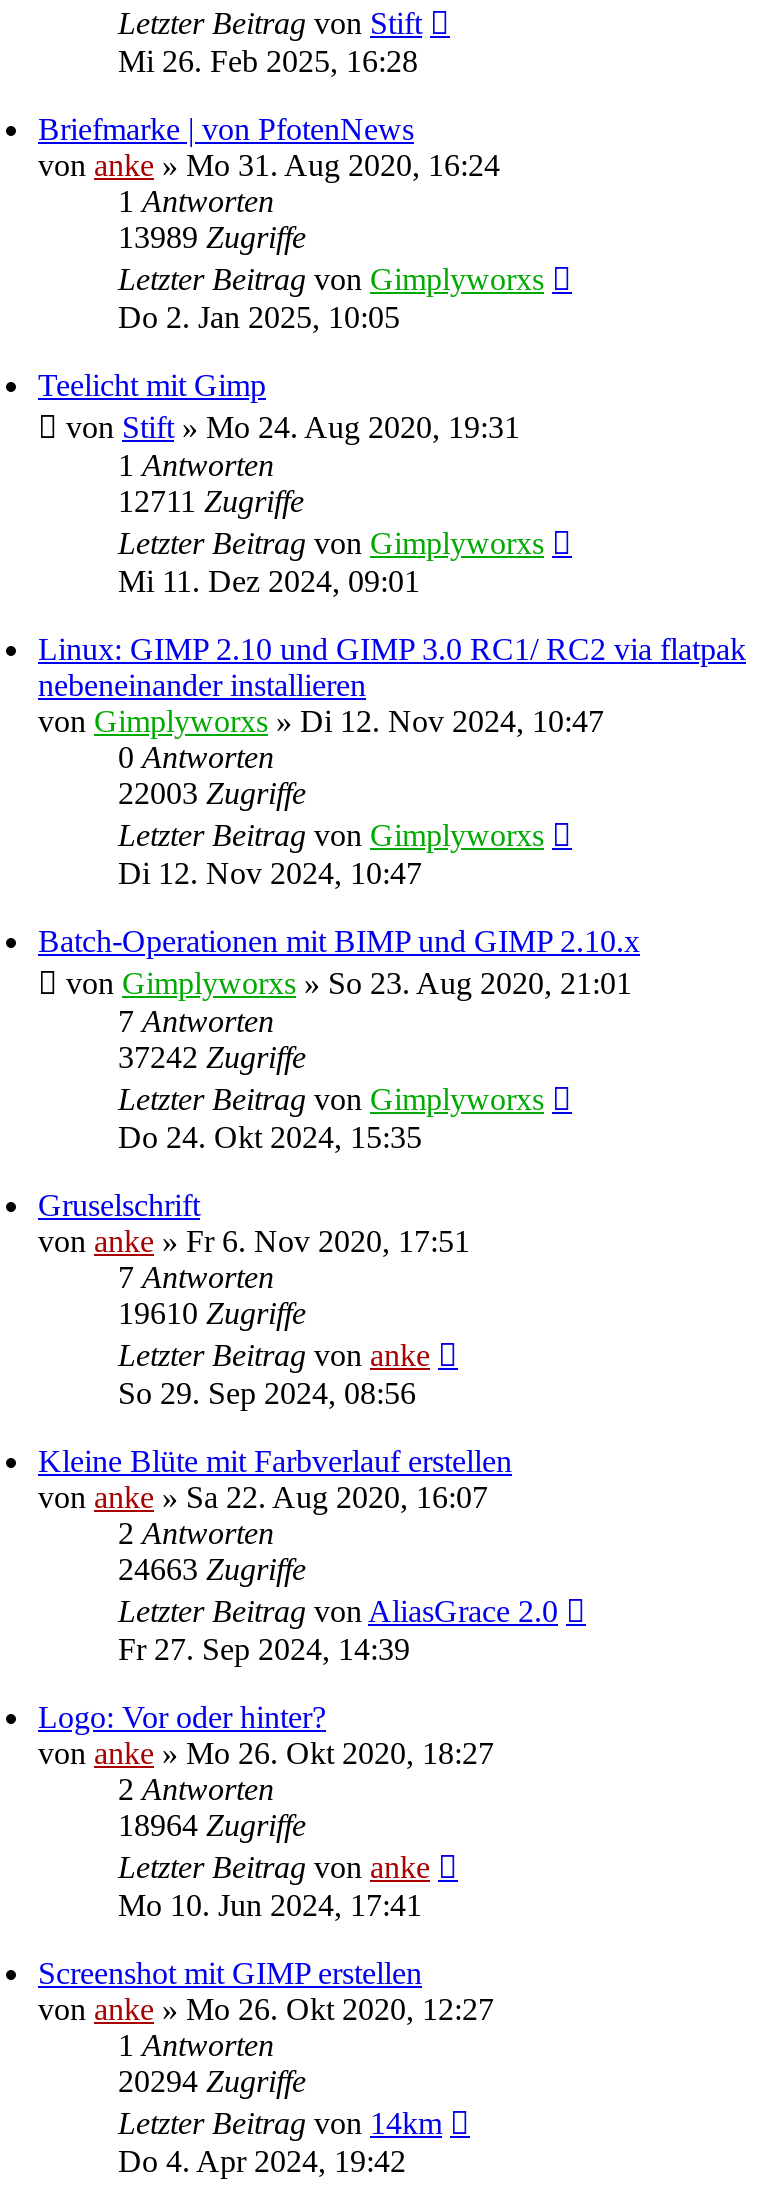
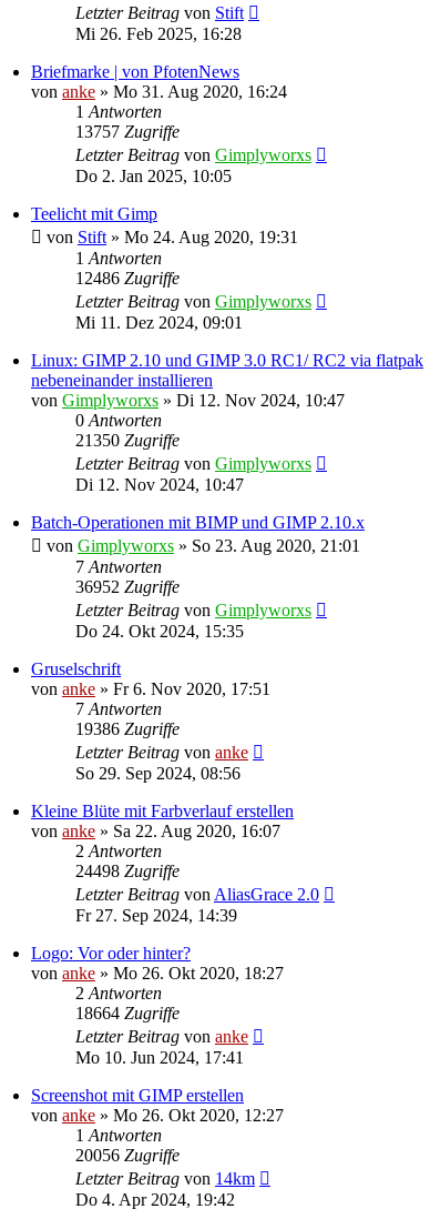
[118,220,306,254] 13989 Zugriffe -> [75,122,180,141] 13757 Zugriffe
[118,484,304,518] 12711 Zugriffe -> [75,269,180,287] 12486 Zugriffe
[118,776,306,810] 22003 Zugriffe -> [75,431,180,450] 21350 Zugriffe
[118,1040,306,1074] 37242 Zugriffe -> [75,577,180,596] 36952 Zugriffe
[118,1296,306,1330] 19610 Zugriffe -> [75,719,180,738] 19386 Zugriffe
[118,1552,306,1586] 24663 Zugriffe -> [75,861,180,880] 24498 Zugriffe
[118,1808,306,1842] 18964 Zugriffe -> [75,1004,180,1022] 18664 Zugriffe
[118,2064,306,2098] 20294 Zugriffe -> [75,1146,180,1164] 20056 Zugriffe

